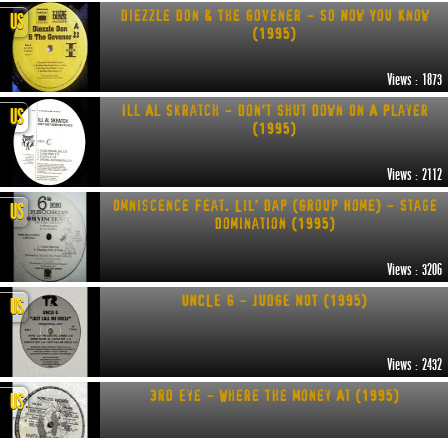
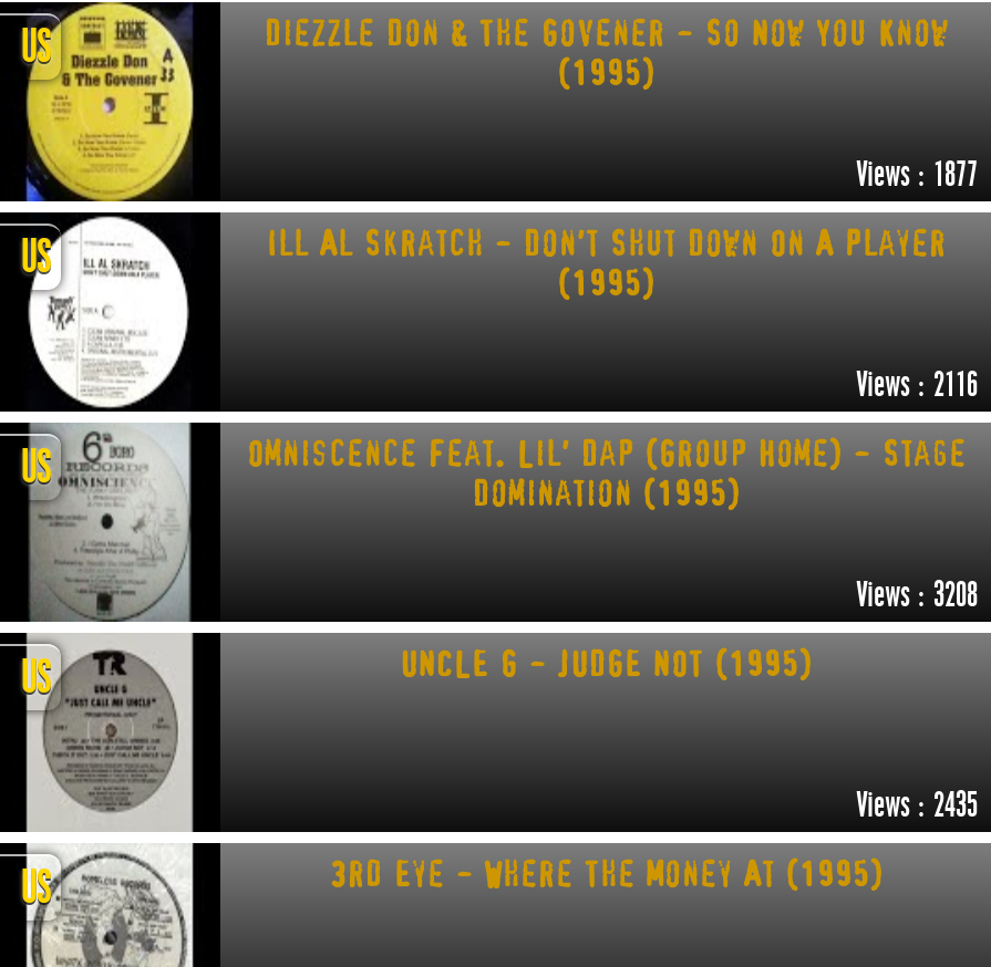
[387,74,442,88] Views : 1873 -> [856,161,978,192] Views : 1877
[387,169,442,183] Views : 2112 -> [856,372,978,403] Views : 2116
[387,264,442,278] Views : 3206 -> [856,582,978,613] Views : 3208
[387,359,442,373] Views : 2432 -> [856,792,978,823] Views : 2435

